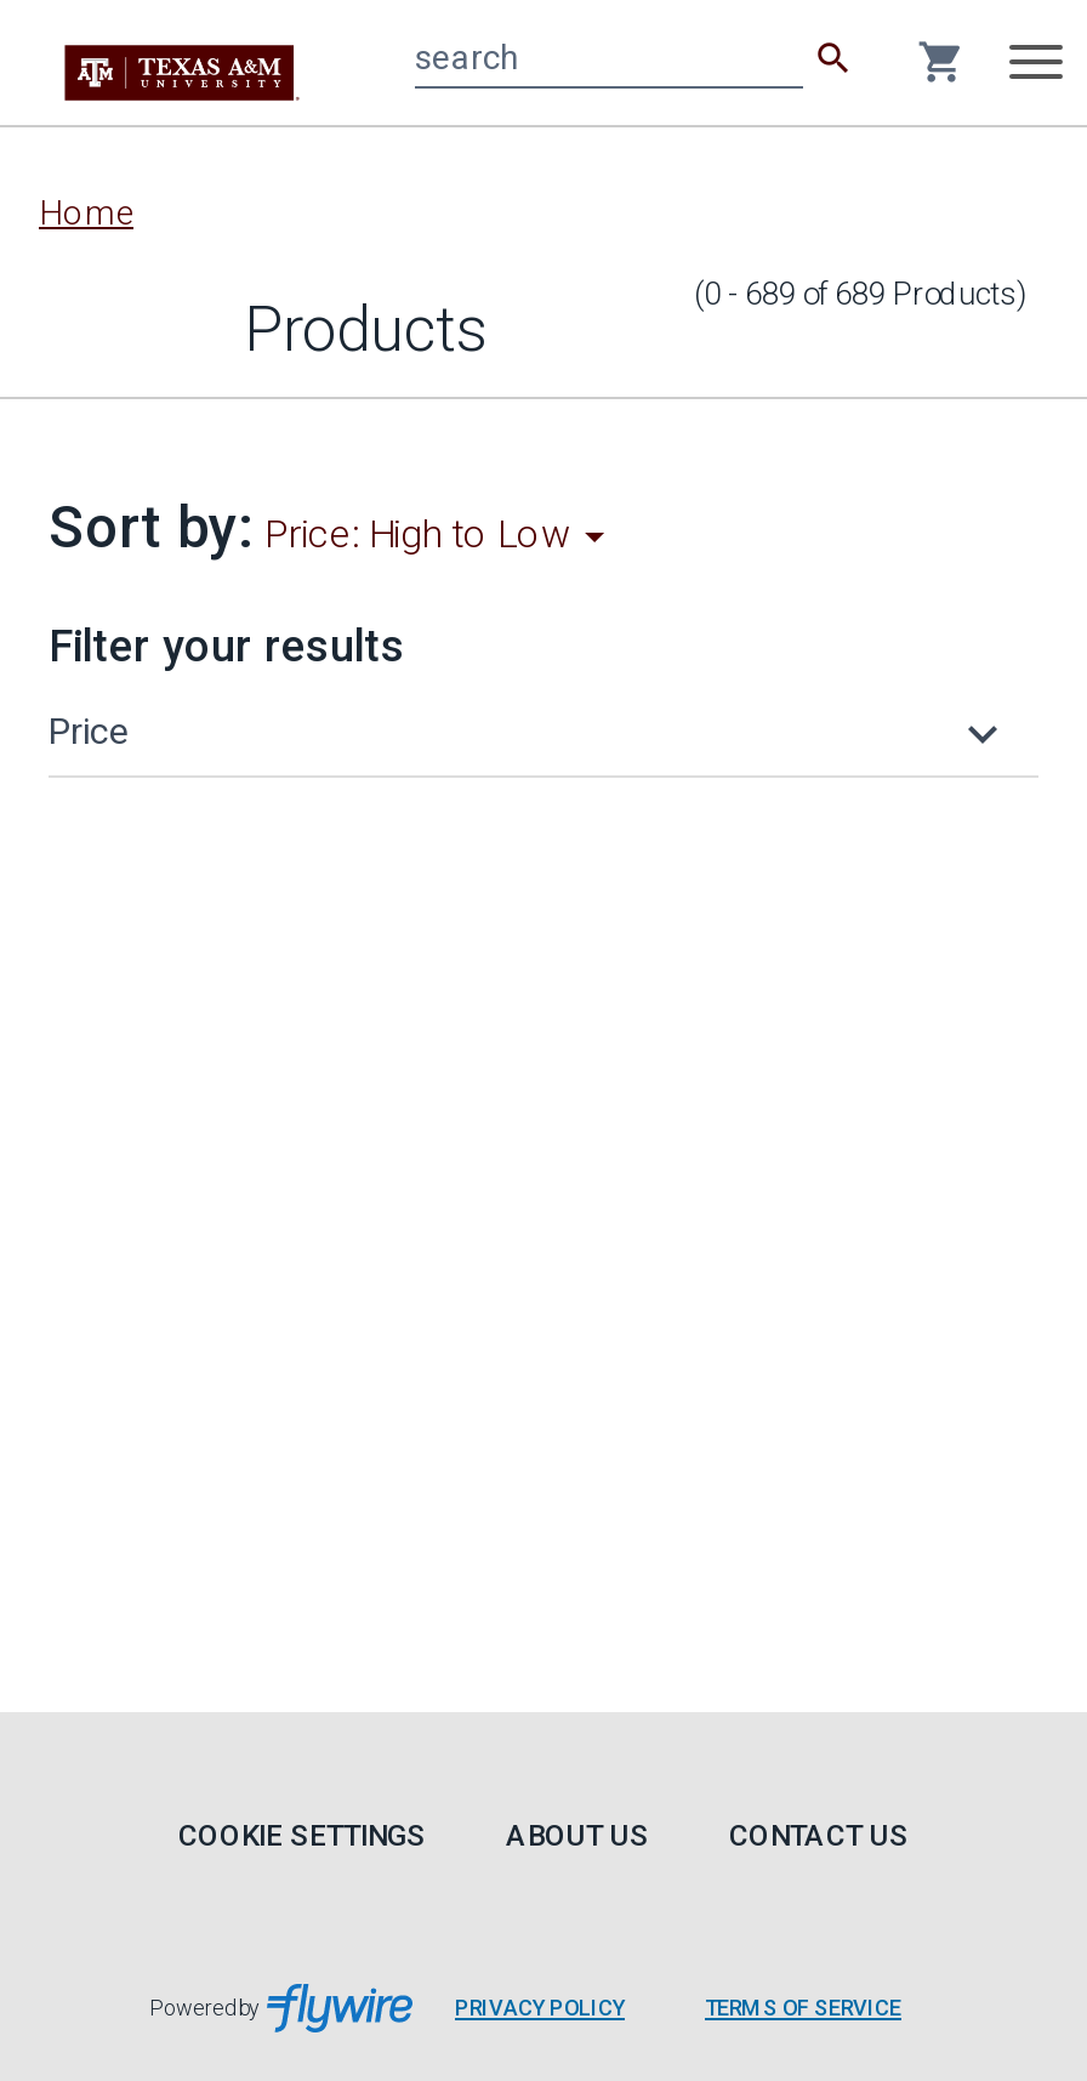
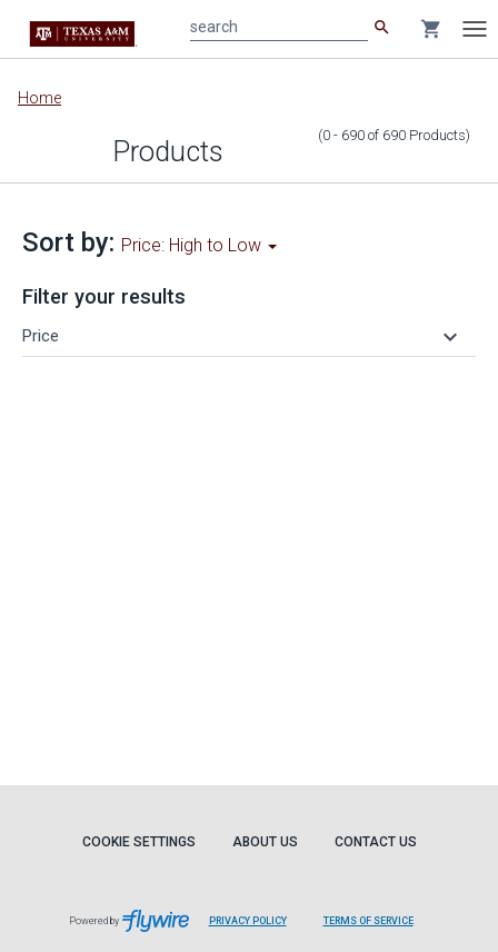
[694,275,1026,312] (0 - 689 of 689 Products) -> [318,127,470,143] (0 - 690 of 690 Products)

